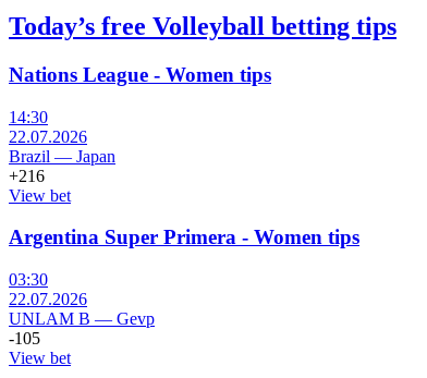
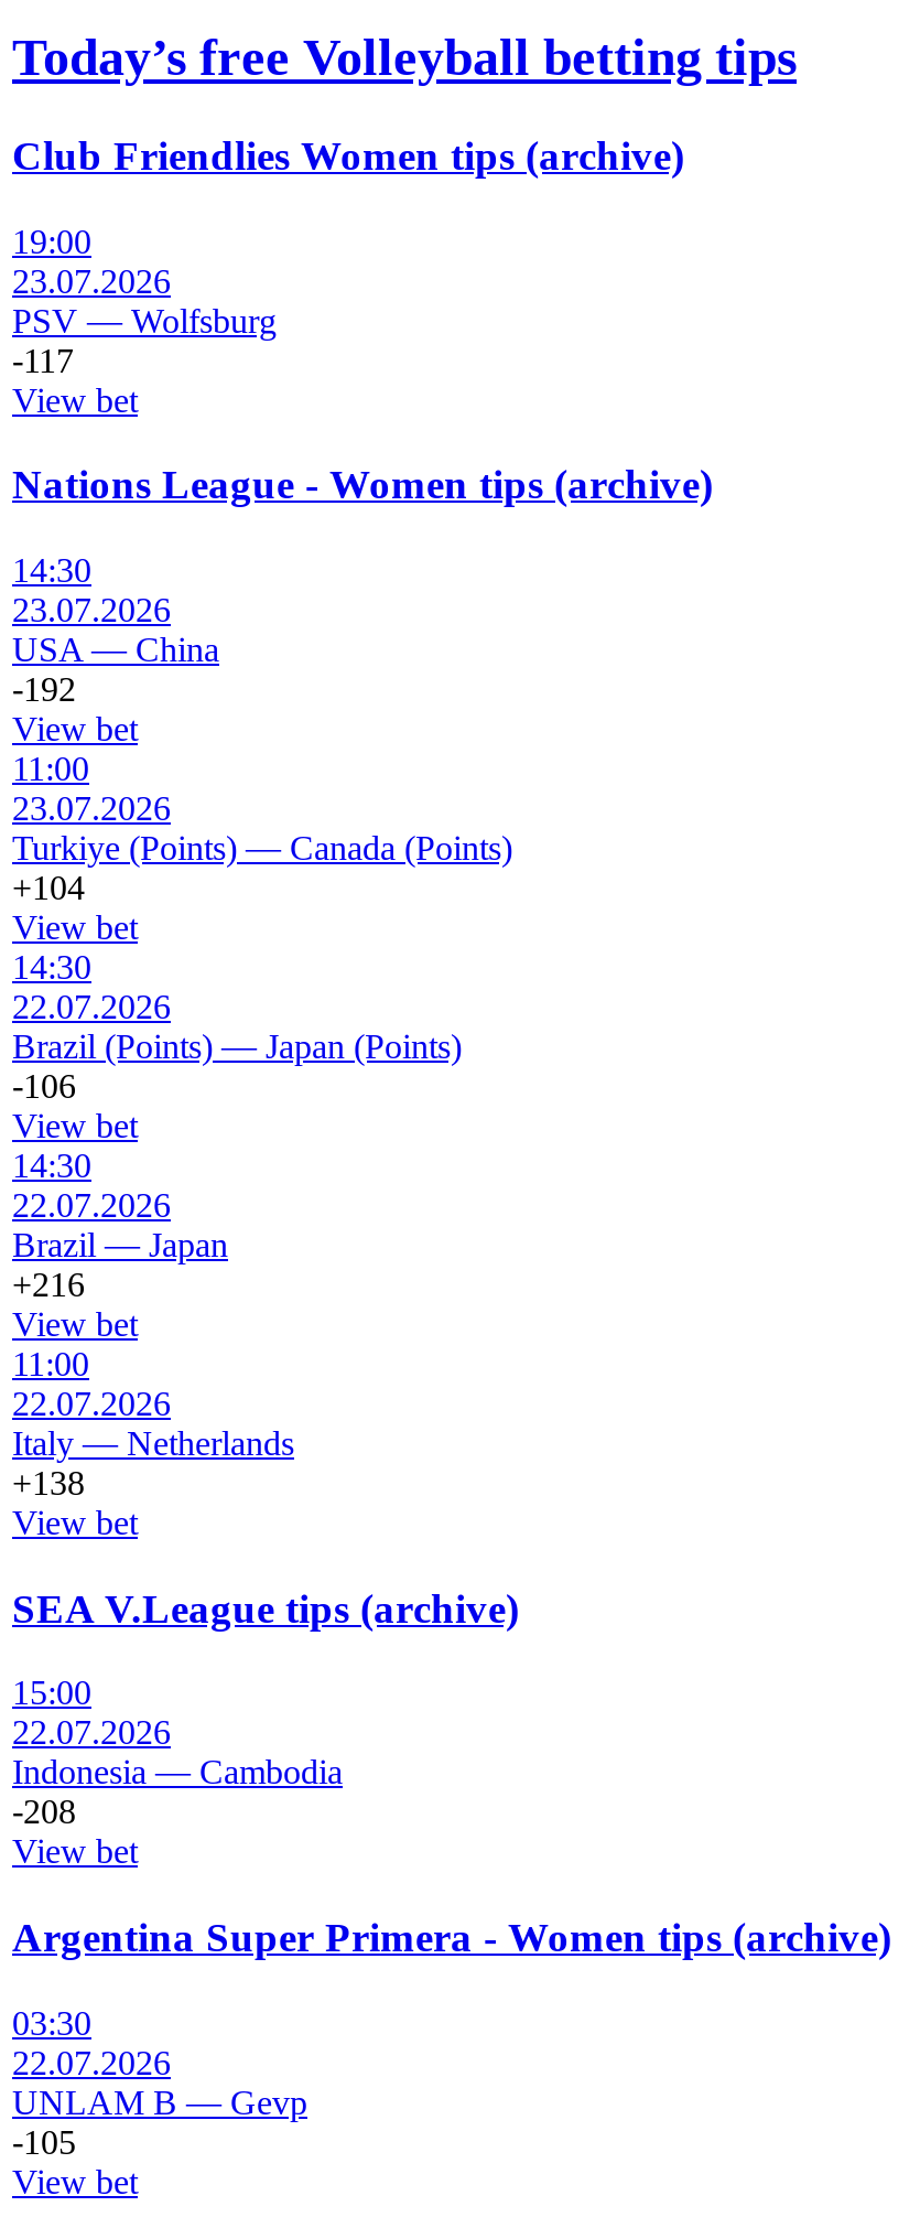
[9,63,271,86] Nations League - Women tips -> [12,132,713,1144] Club Friendlies Women tips (archive) | 19:00 | 23.07.2026 | PSV — Wolfsburg | -117 | View bet | Nations League - Women tips (archive) | 14:30 | 23.07.2026 | USA — China | -192 | View bet | 11:00 | 23.07.2026 | Turkiye (Points) — Canada (Points) | +104 | View bet | 14:30 | 22.07.2026 | Brazil (Points) — Japan (Points) | -106 | View bet
[9,226,359,249] Argentina Super Primera - Women tips -> [12,1345,891,1960] 11:00 | 22.07.2026 | Italy — Netherlands | +138 | View bet | SEA V.League tips (archive) | 15:00 | 22.07.2026 | Indonesia — Cambodia | -208 | View bet | Argentina Super Primera - Women tips (archive)

